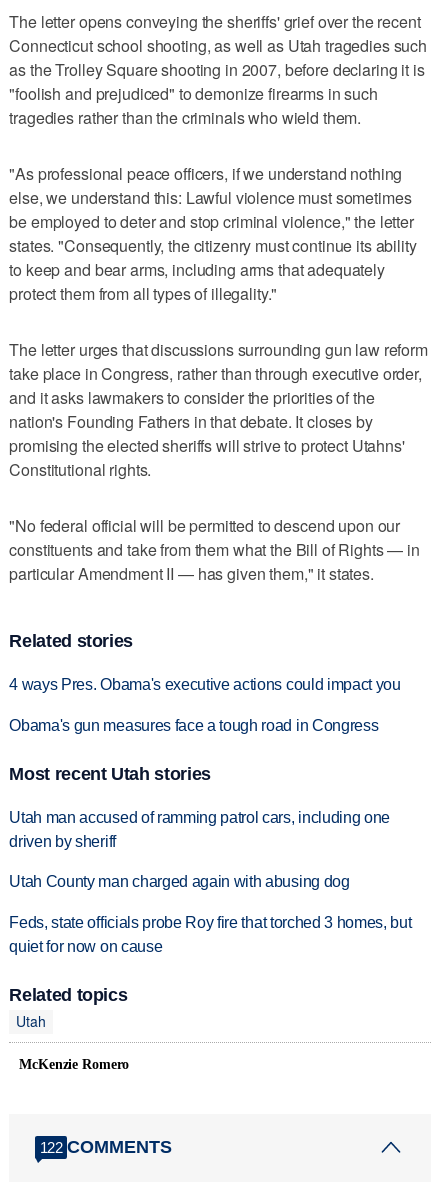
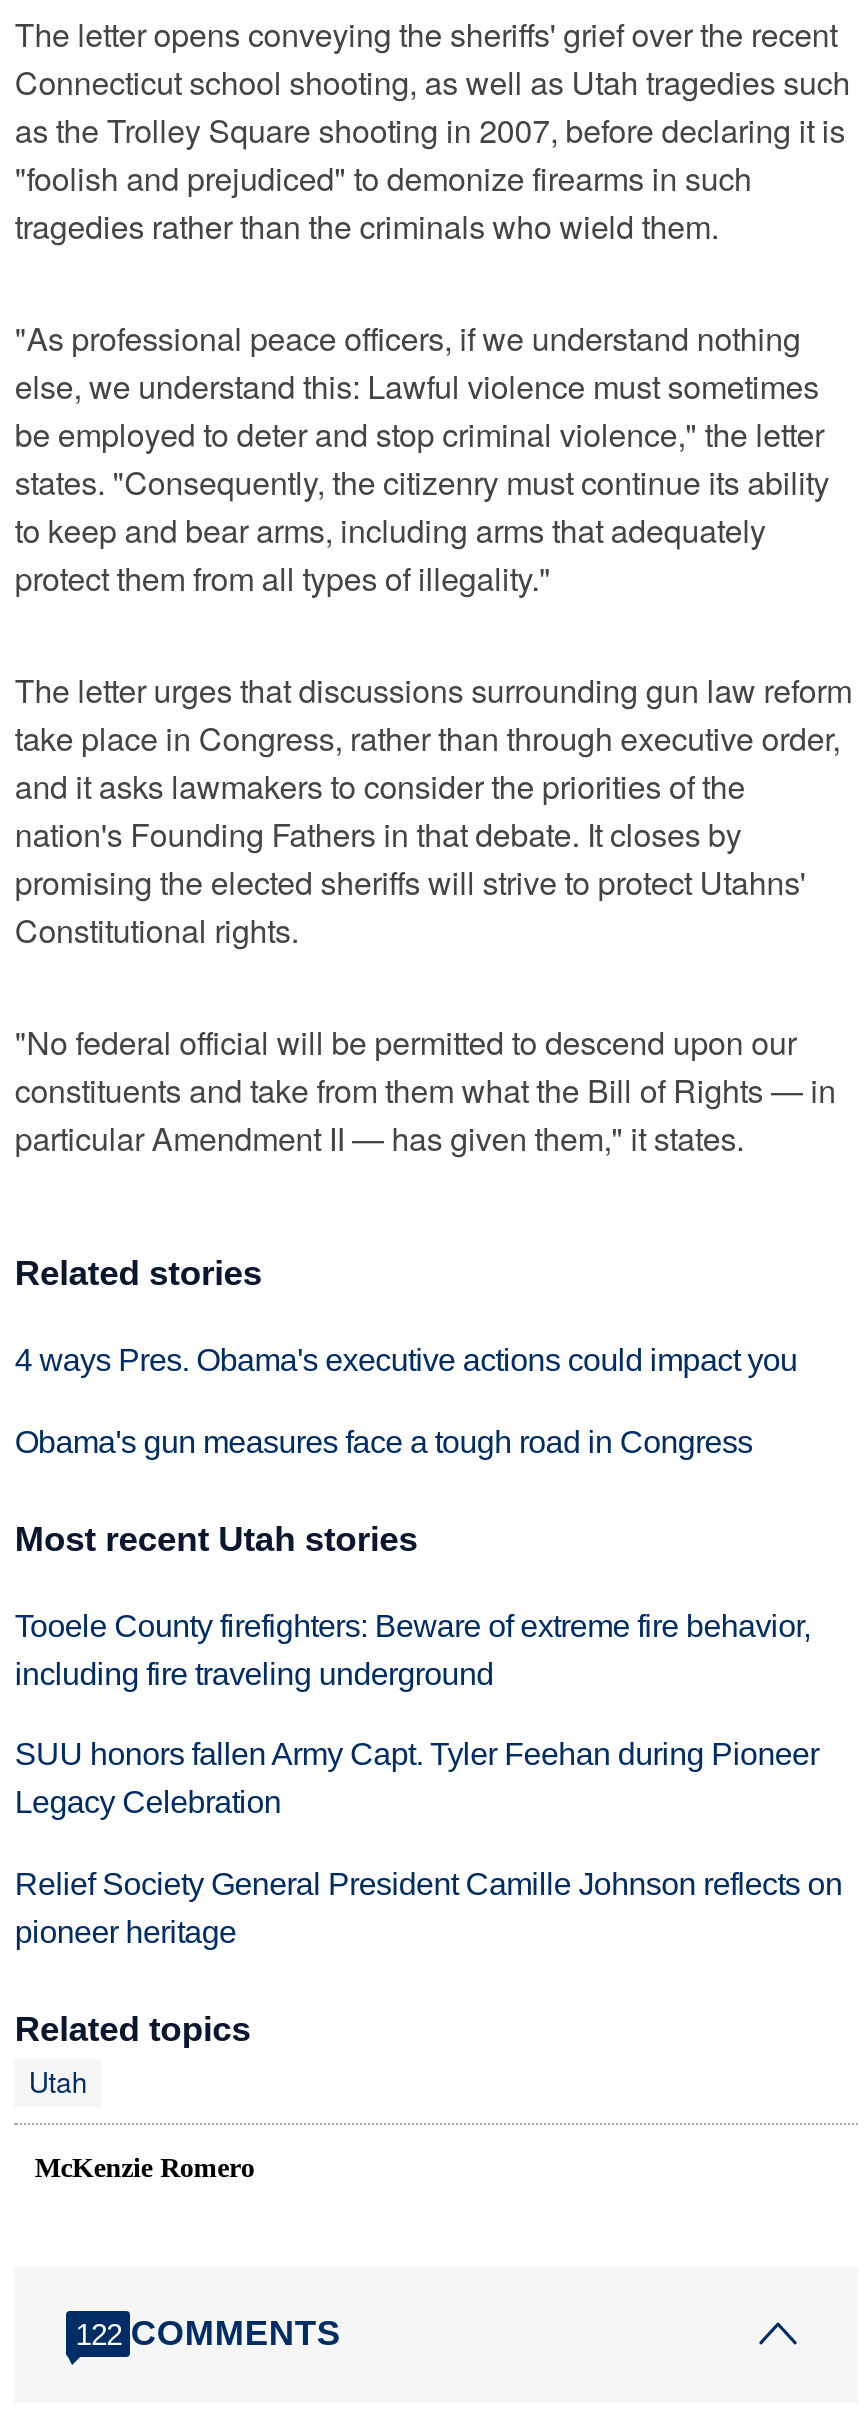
[9,809,390,850] Utah man accused of ramming patrol cars, including one | driven by sheriff -> [15,1608,810,1690] Tooele County firefighters: Beware of extreme fire behavior, | including fire traveling underground
[9,873,350,890] Utah County man charged again with abusing dog -> [15,1738,819,1820] SUU honors fallen Army Capt. Tyler Feehan during Pioneer | Legacy Celebration
[9,914,411,955] Feds, state officials probe Roy fire that torched 3 homes, but | quiet for now on cause -> [15,1868,842,1950] Relief Society General President Camille Johnson reflects on | pioneer heritage

